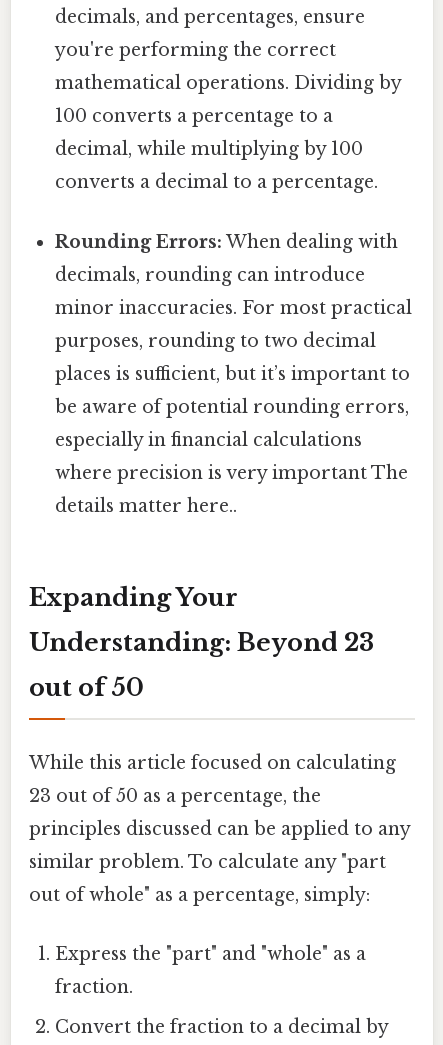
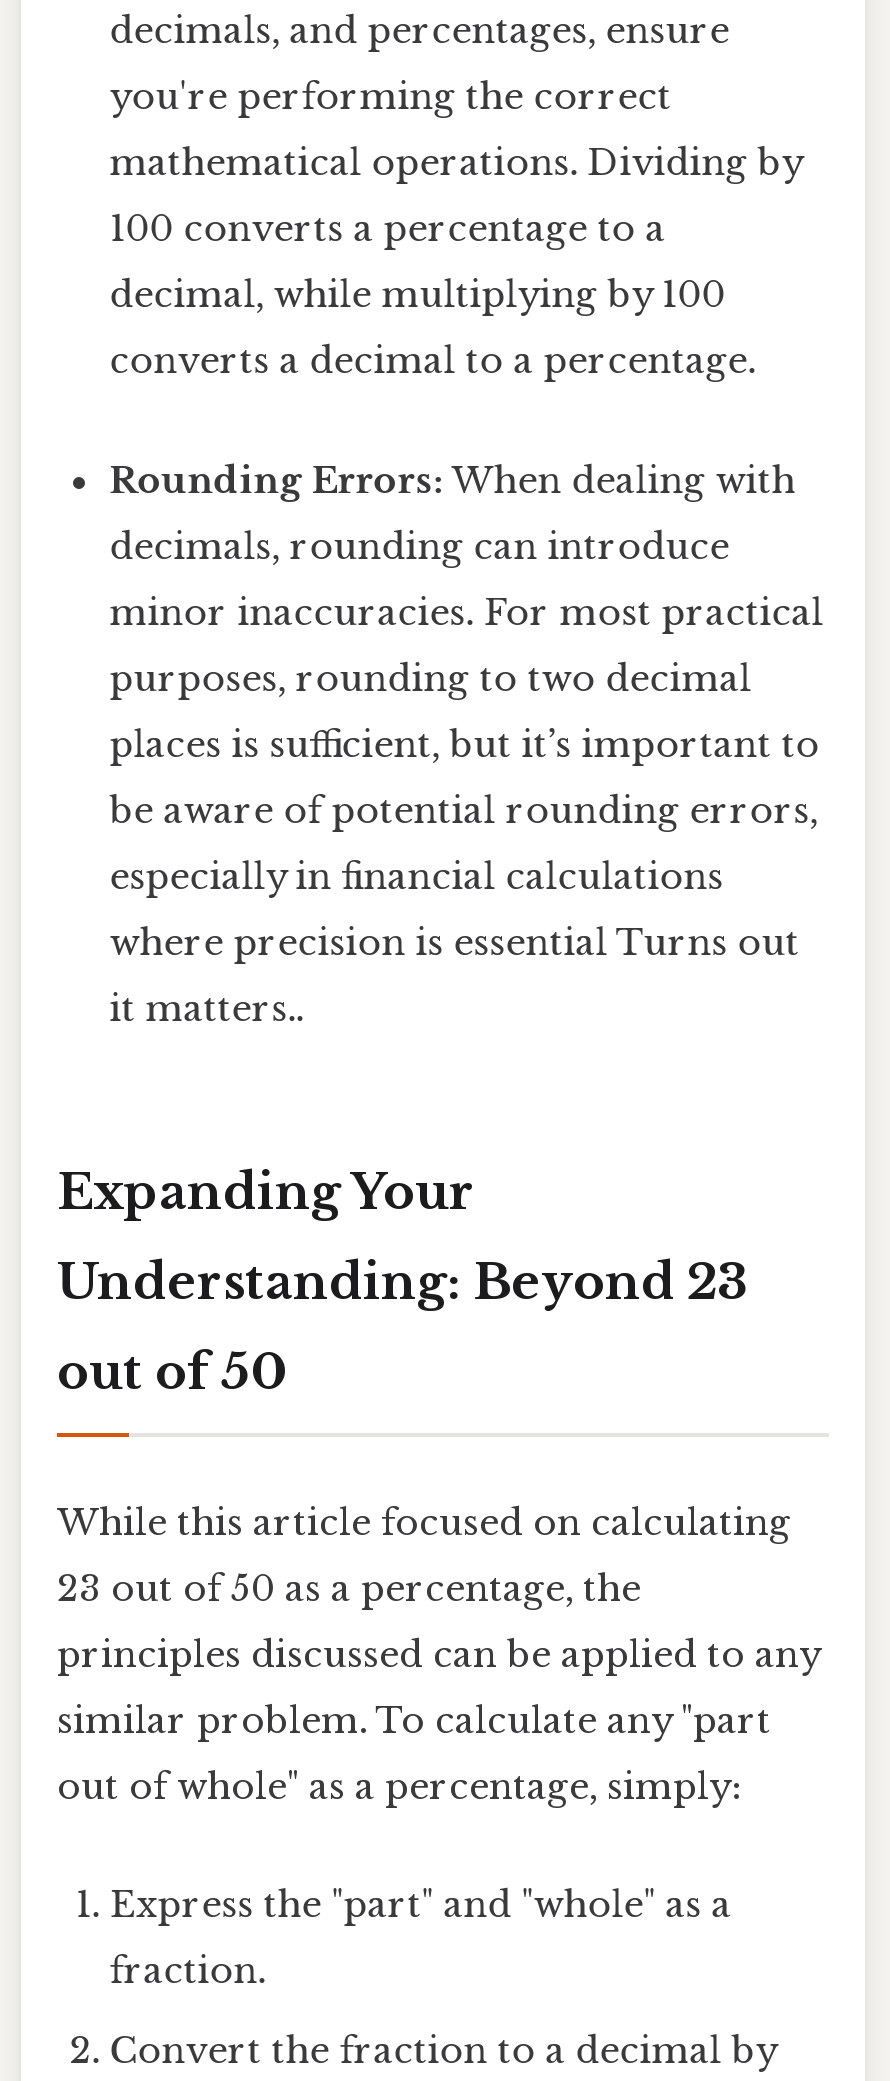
[55,462,408,484] where precision is very important The -> [109,920,799,964] where precision is essential Turns out
[55,495,237,517] details matter here.. -> [109,986,303,1030] it matters..

